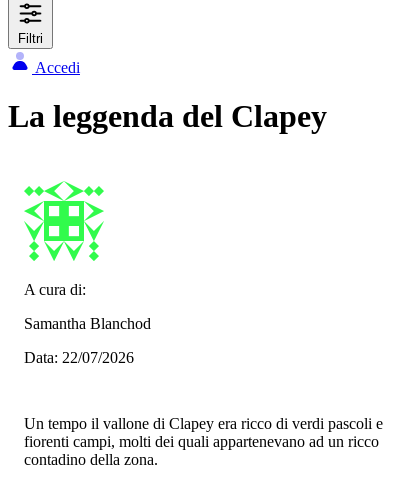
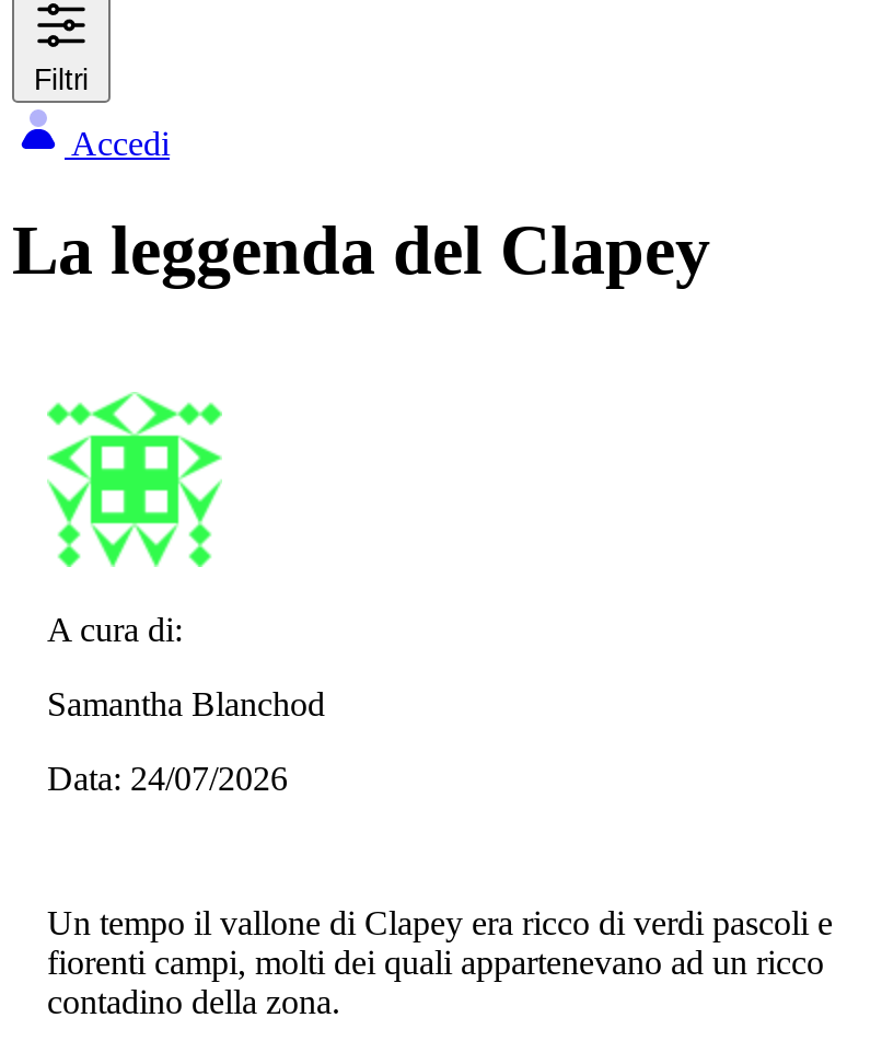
[24,349,134,366] Data: 22/07/2026 -> [47,759,288,797] Data: 24/07/2026

